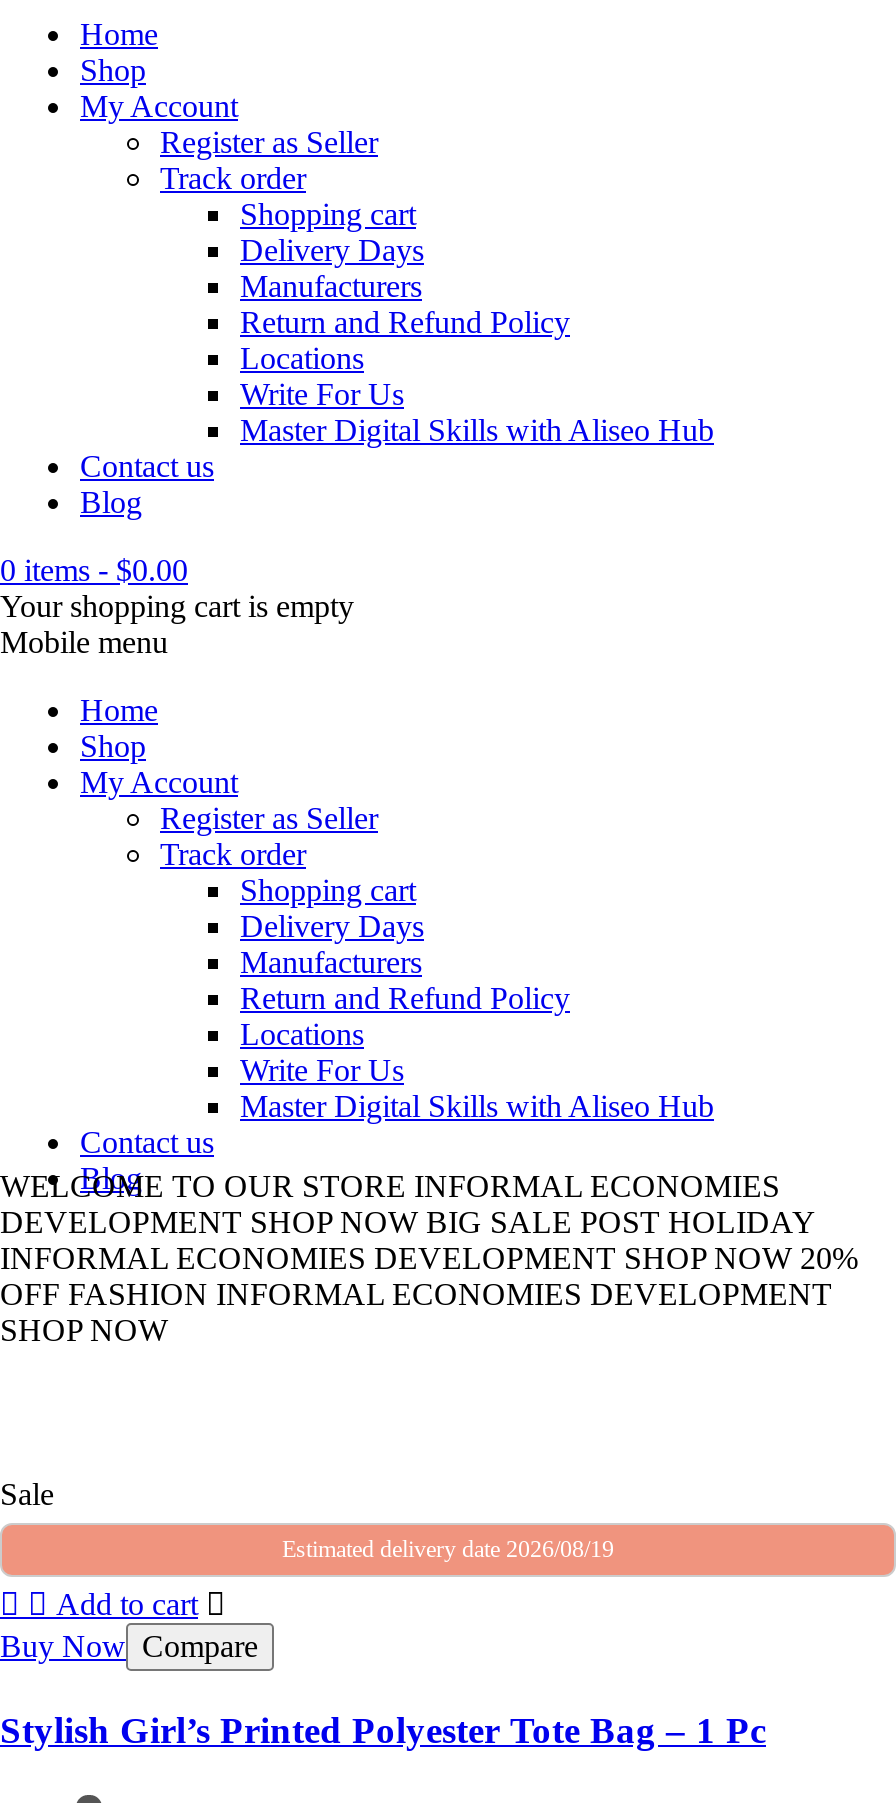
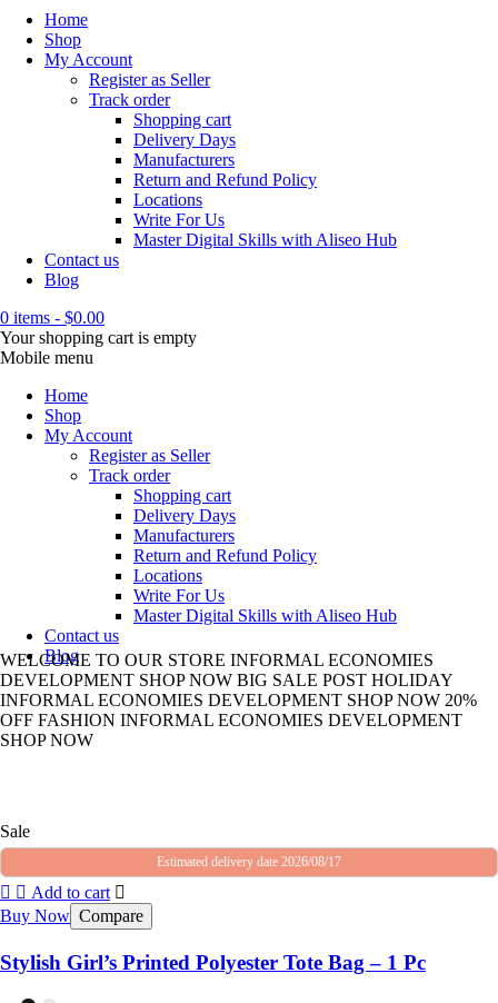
[282,1535,614,1563] Estimated delivery date 2026/08/19 -> [157,854,341,870] Estimated delivery date 2026/08/17

